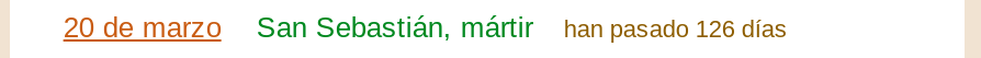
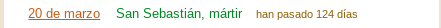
[564,16,787,42] han pasado 126 días -> [256,8,358,20] han pasado 124 días

